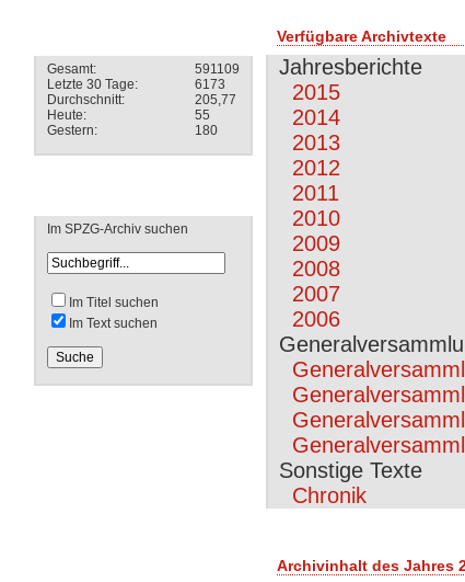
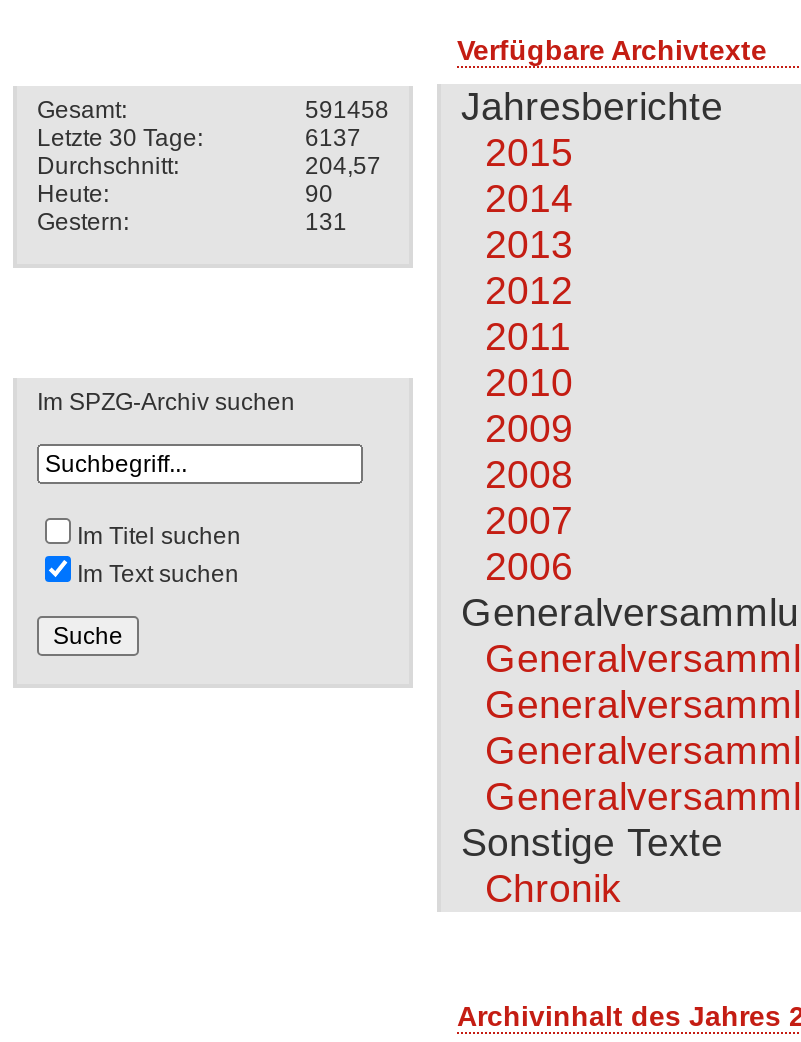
[195,61,240,77] 591109 -> [305,96,389,124] 591458
[195,77,225,92] 6173 -> [305,124,361,152] 6137
[195,92,236,107] 205,77 -> [305,152,381,180] 204,57
[195,107,210,123] 55 -> [305,180,333,208] 90
[195,123,218,138] 180 -> [305,208,347,236] 131

